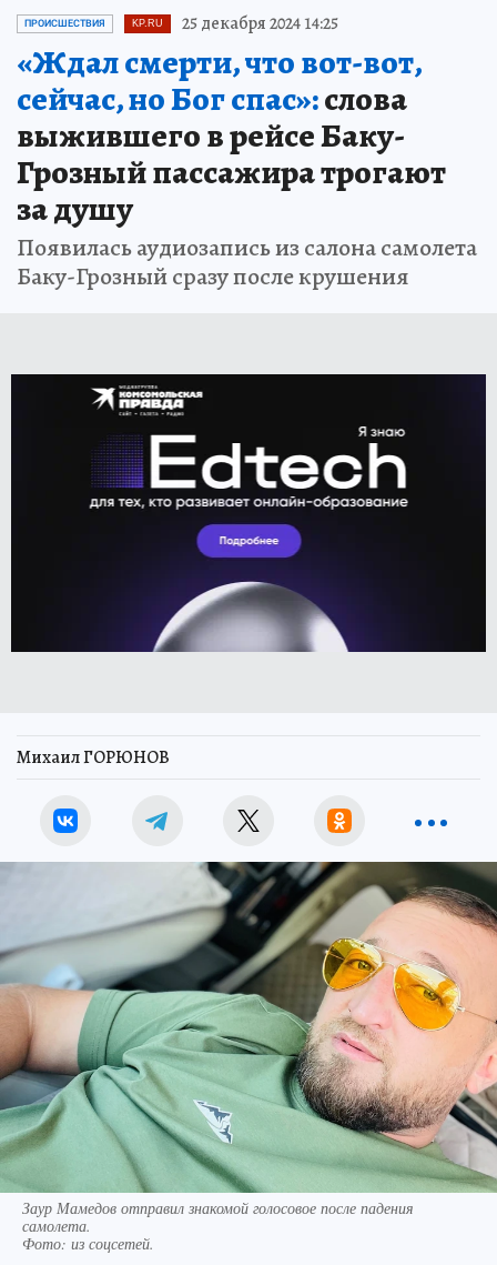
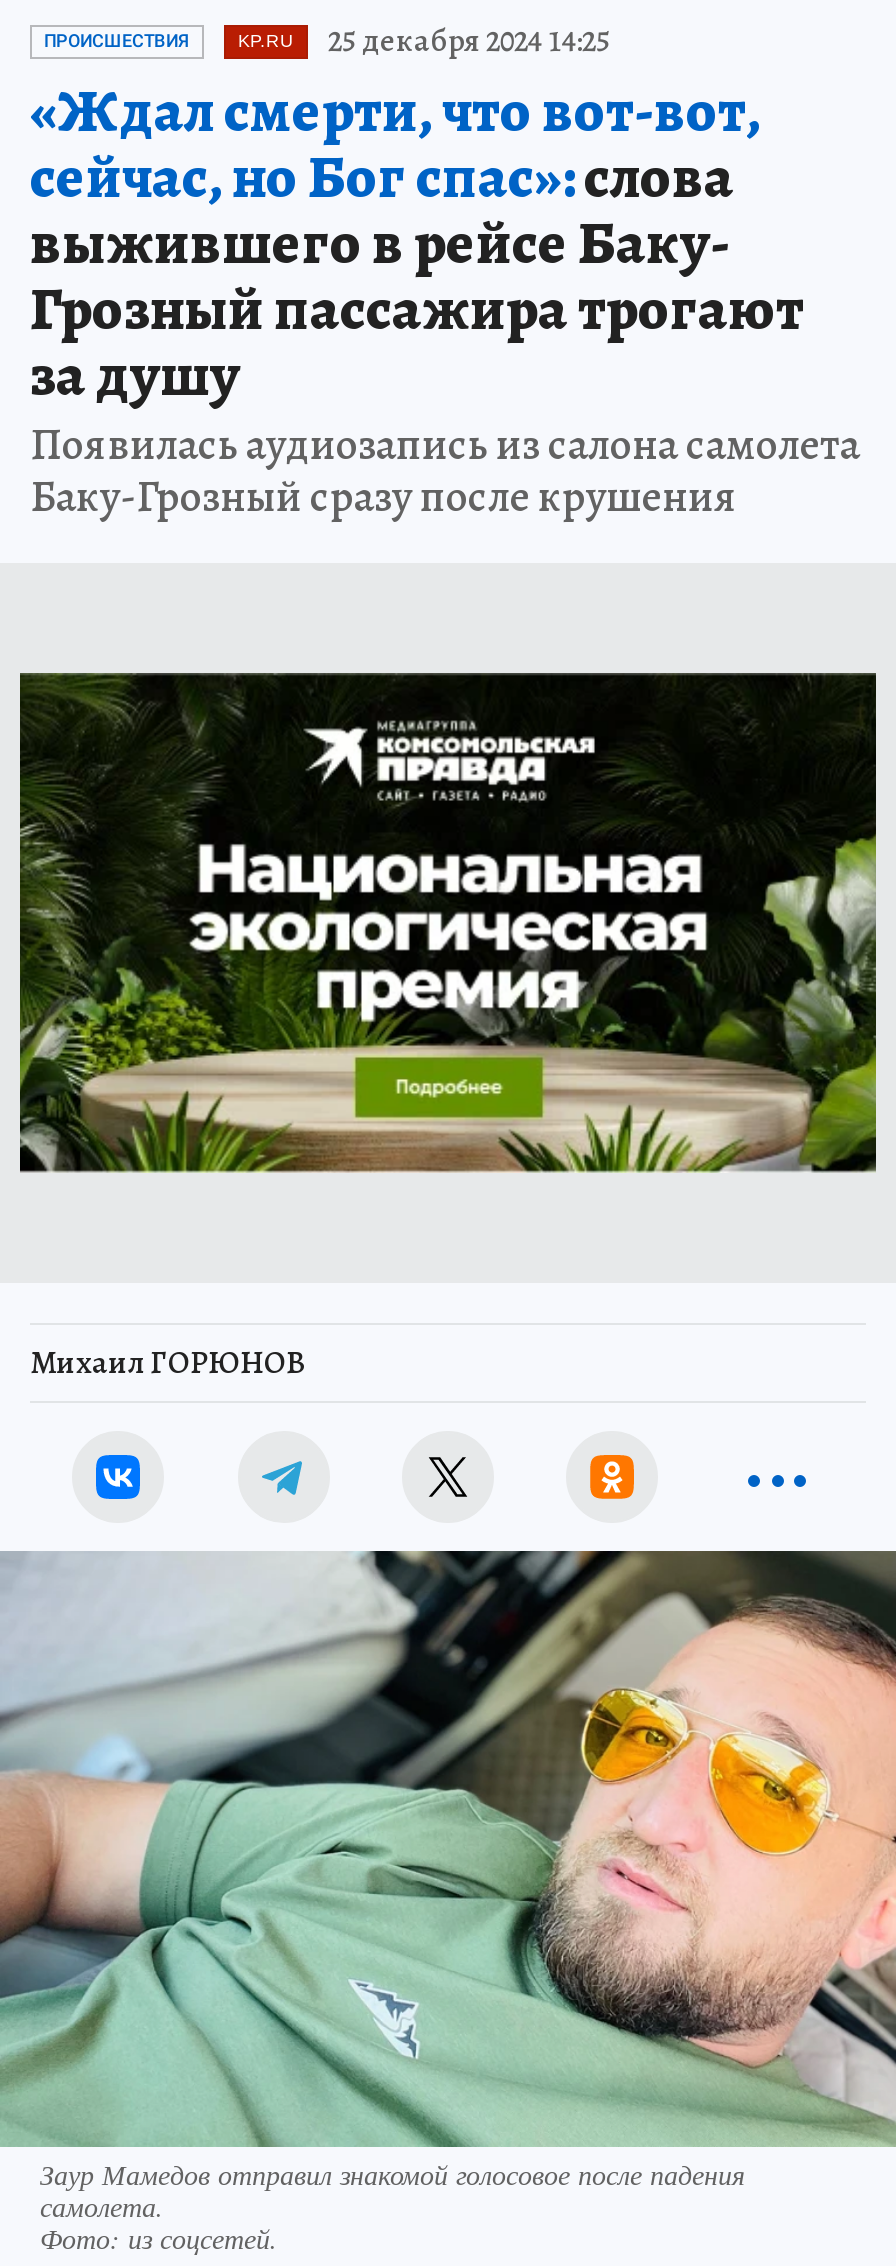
[10,374,487,653] [image] -> [18,673,878,1175] [image]

